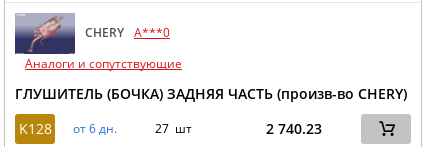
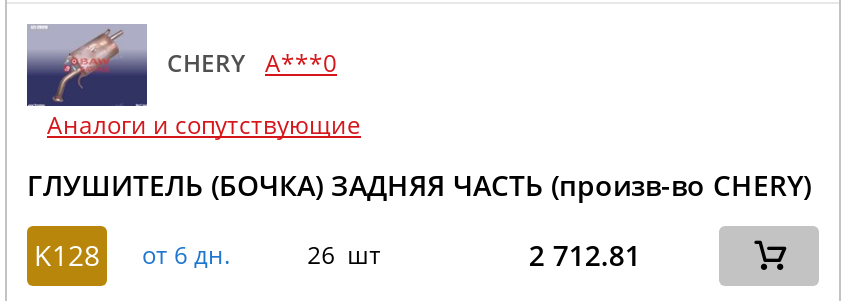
[155,120,192,137] 27 шт -> [307,238,381,272] 26 шт
[266,119,322,138] 2 740.23 -> [529,236,641,274] 2 712.81

